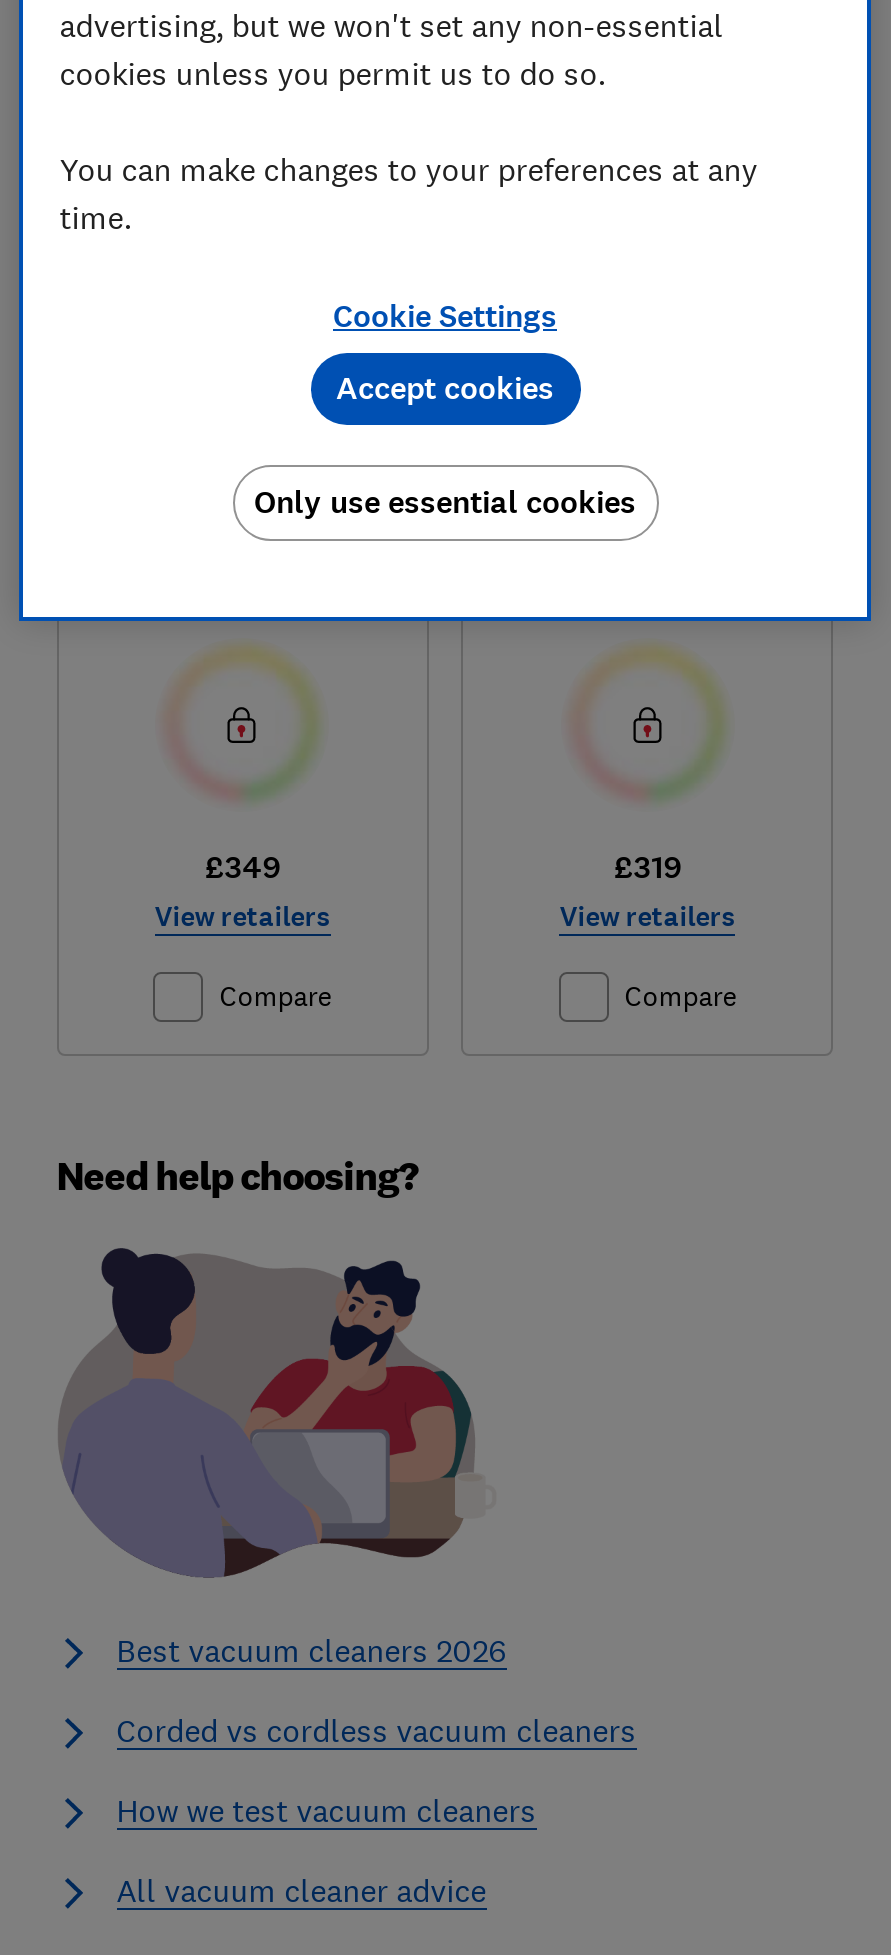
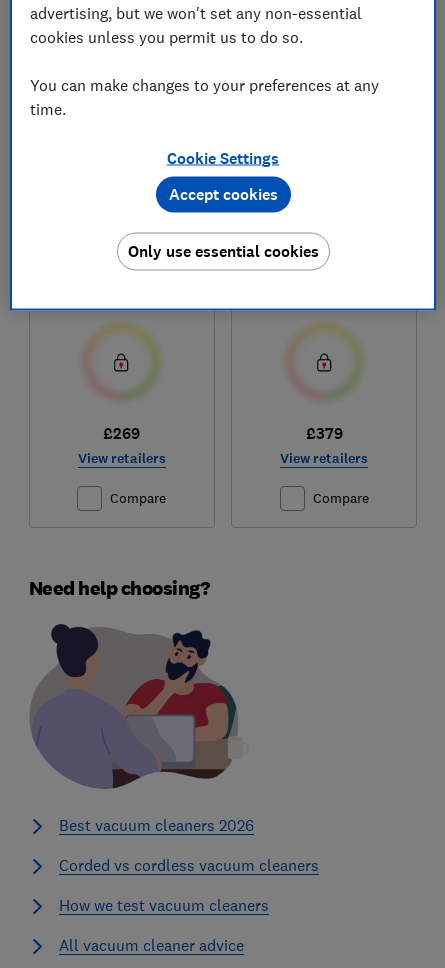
[205,845,281,887] £349 -> [103,423,140,444] £269
[613,845,681,887] £319 -> [306,423,343,444] £379

